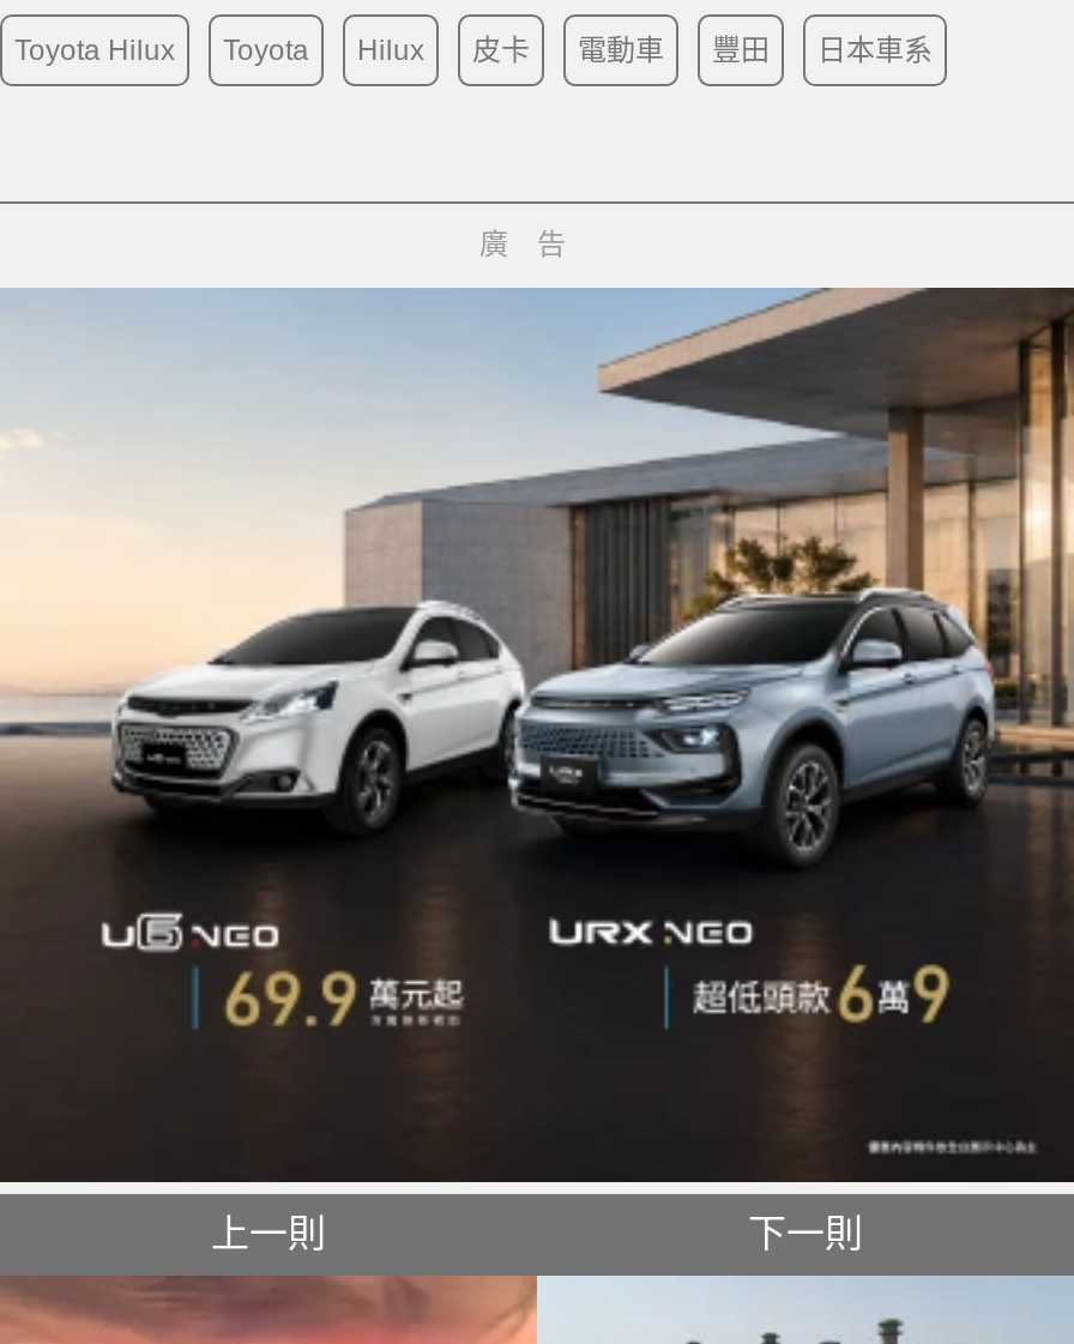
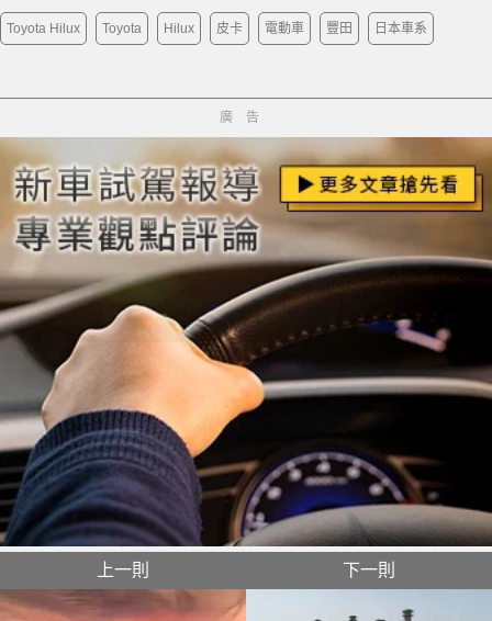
[7,287,1067,1183] [image] -> [3,137,489,547] [image]

